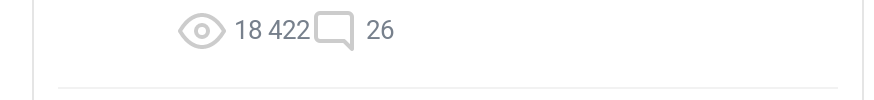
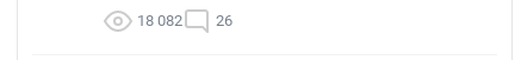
[234,15,394,45] 18 422 26 -> [137,12,232,30] 18 082 26

